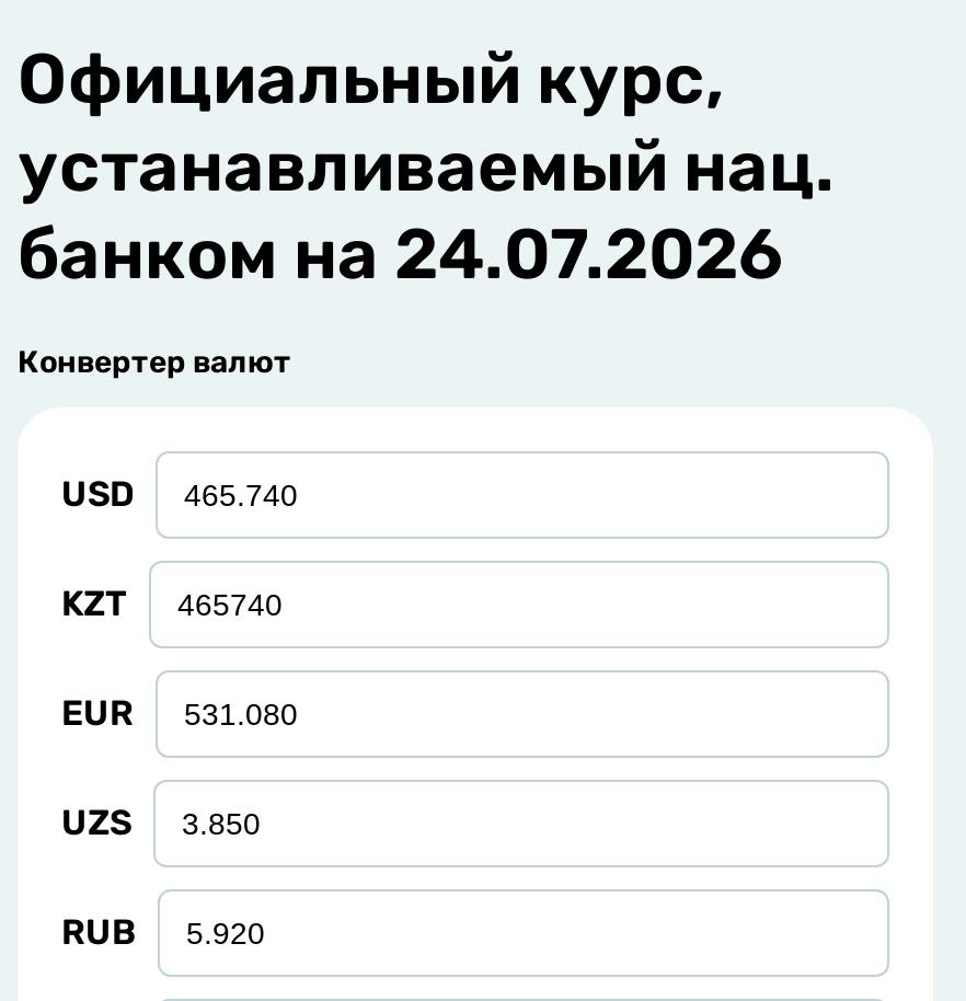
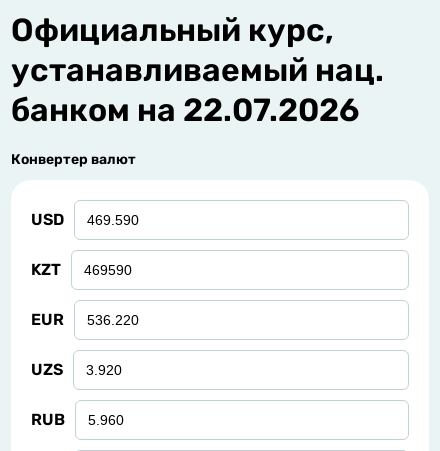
[18,212,782,296] банком на 24.07.2026 -> [11,91,359,129] банком на 22.07.2026

